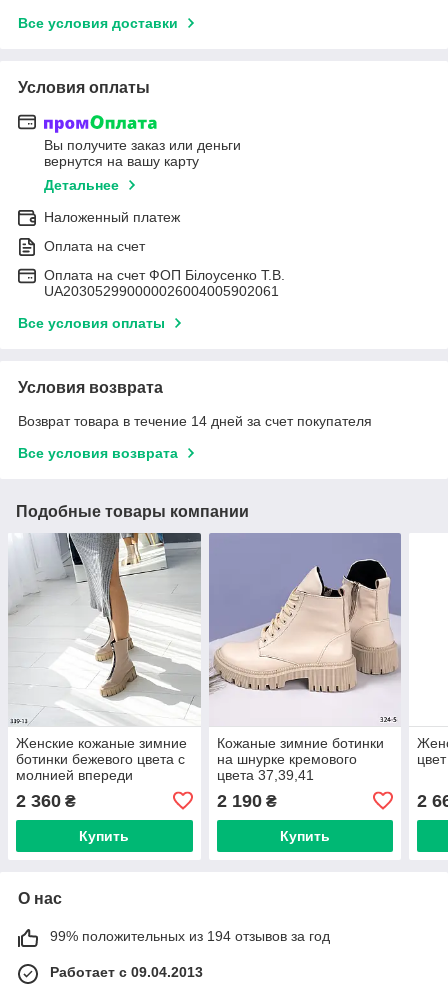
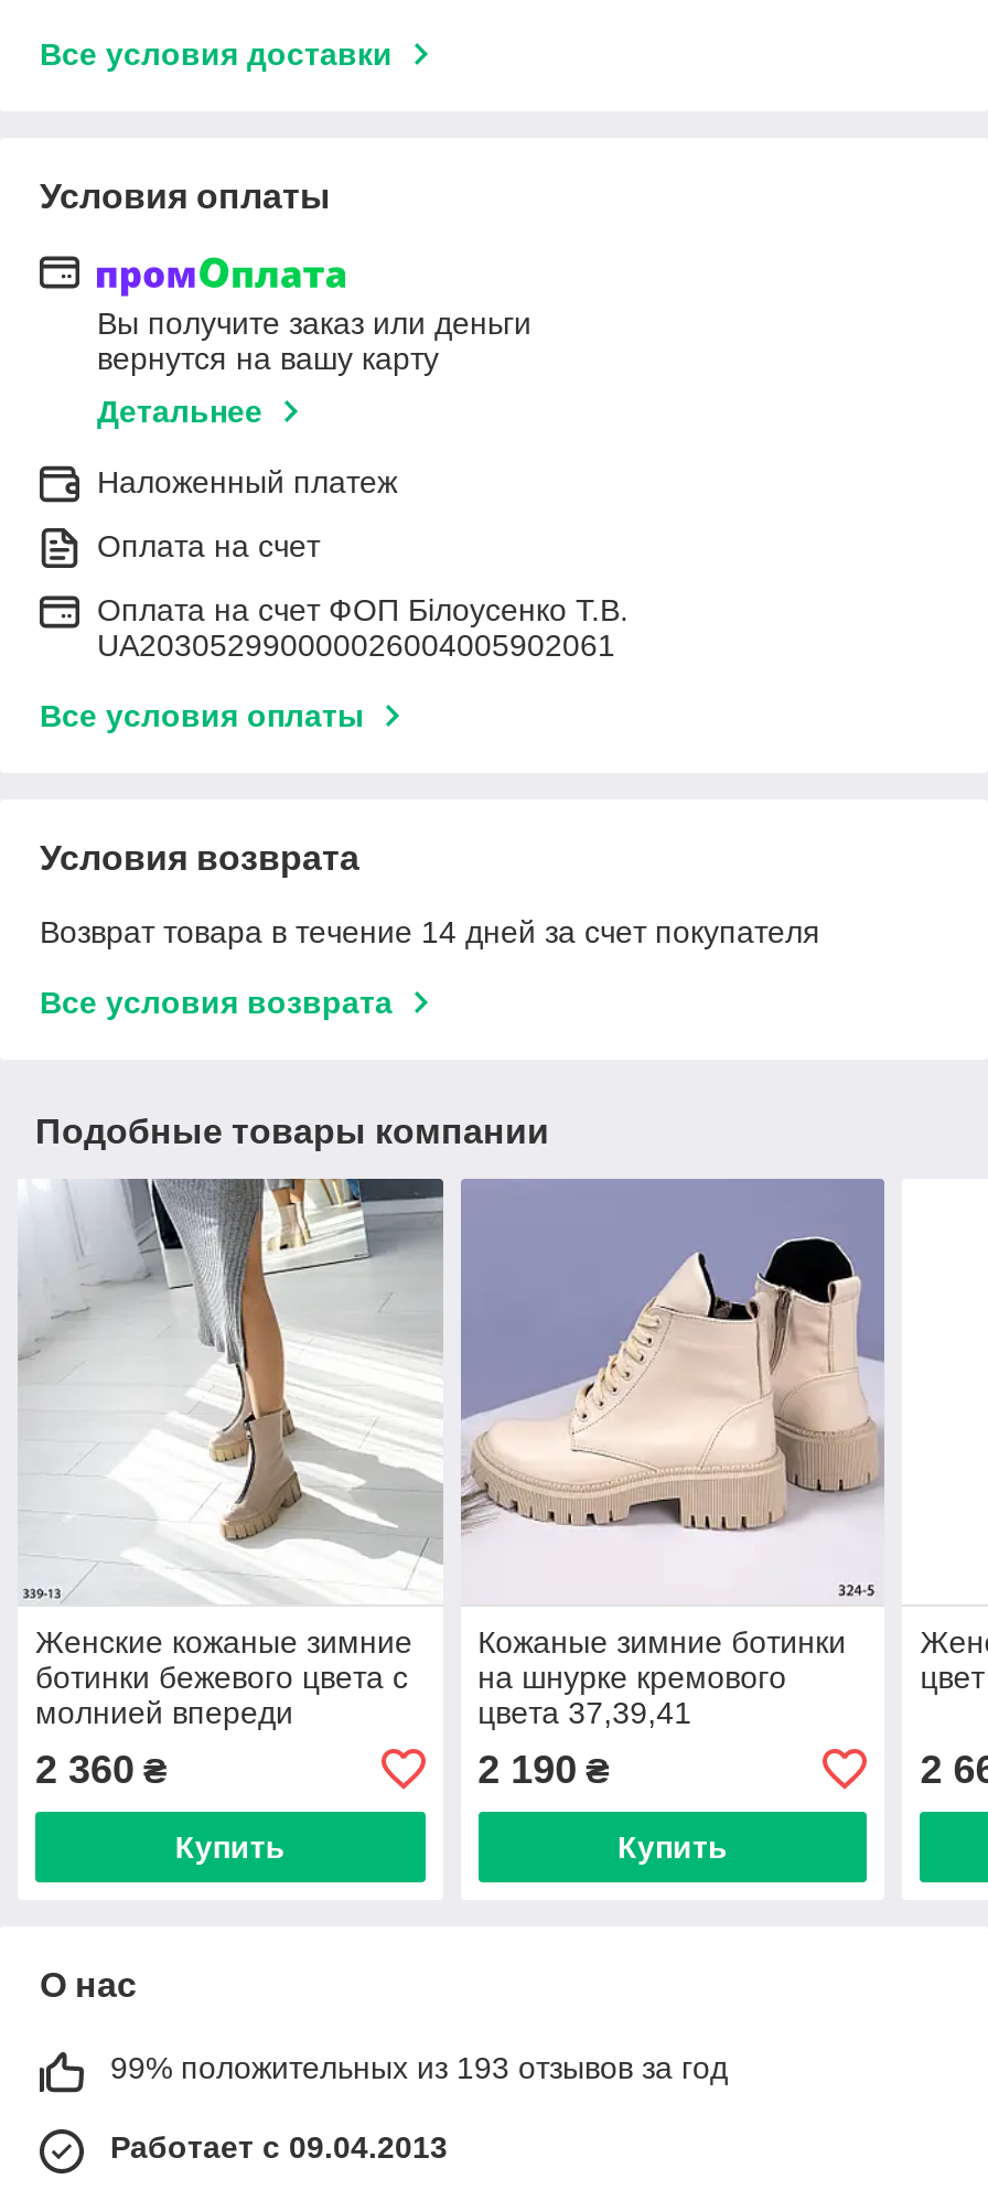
[50,928,330,944] 99% положительных из 194 отзывов за год -> [110,2050,728,2085] 99% положительных из 193 отзывов за год

